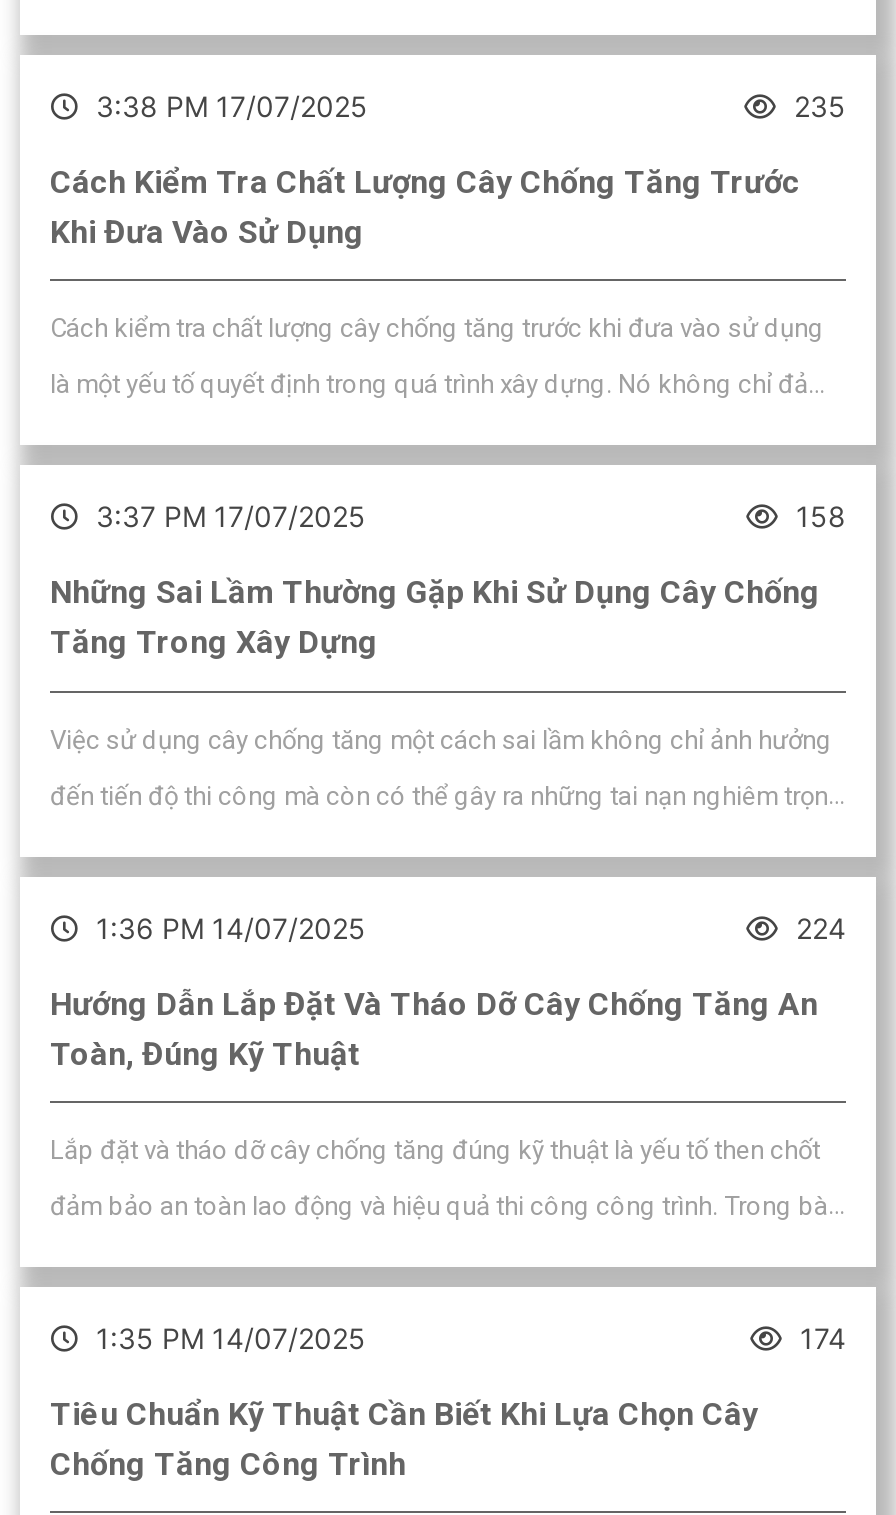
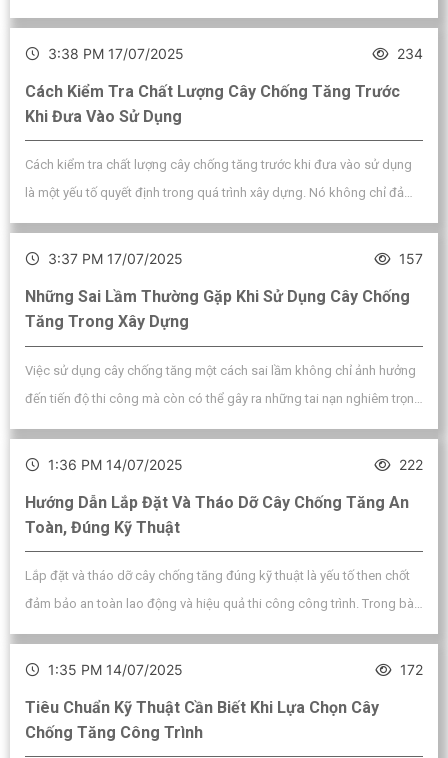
[794,89,846,123] 235 -> [397,45,423,62] 234
[796,500,846,534] 158 -> [399,250,423,267] 157
[796,911,846,945] 224 -> [399,456,423,473] 222
[800,1321,846,1355] 174 -> [400,661,423,678] 172

